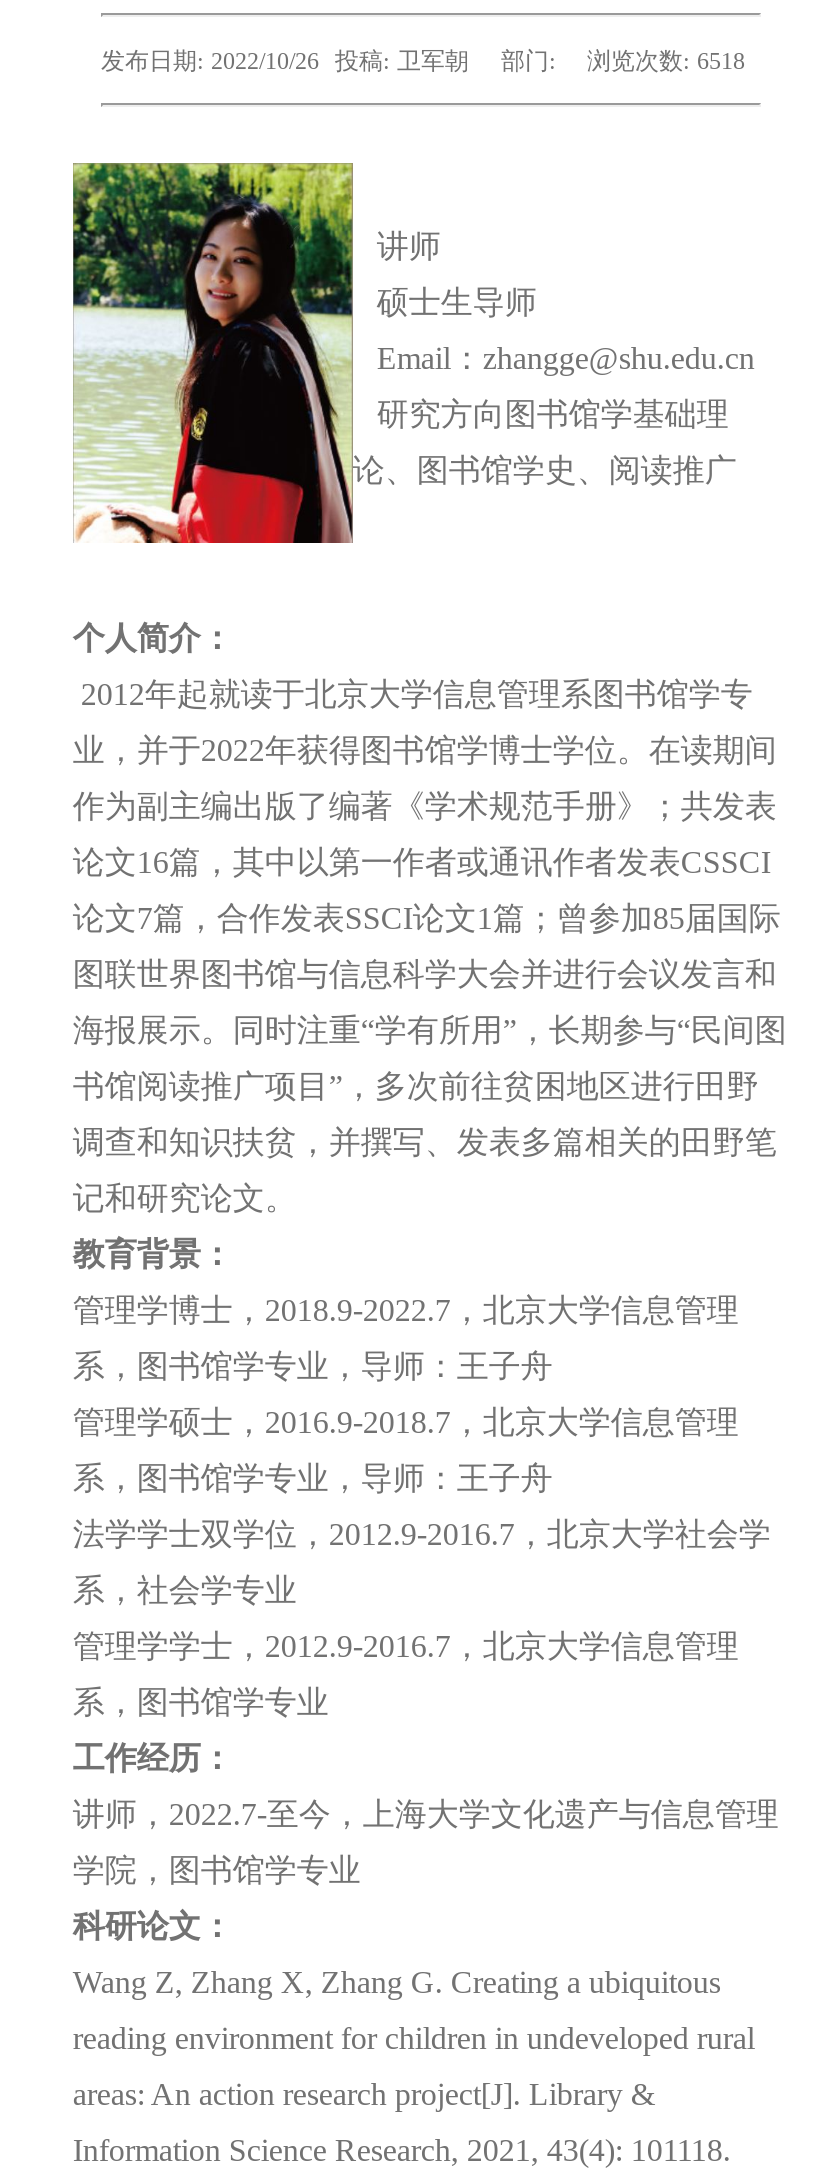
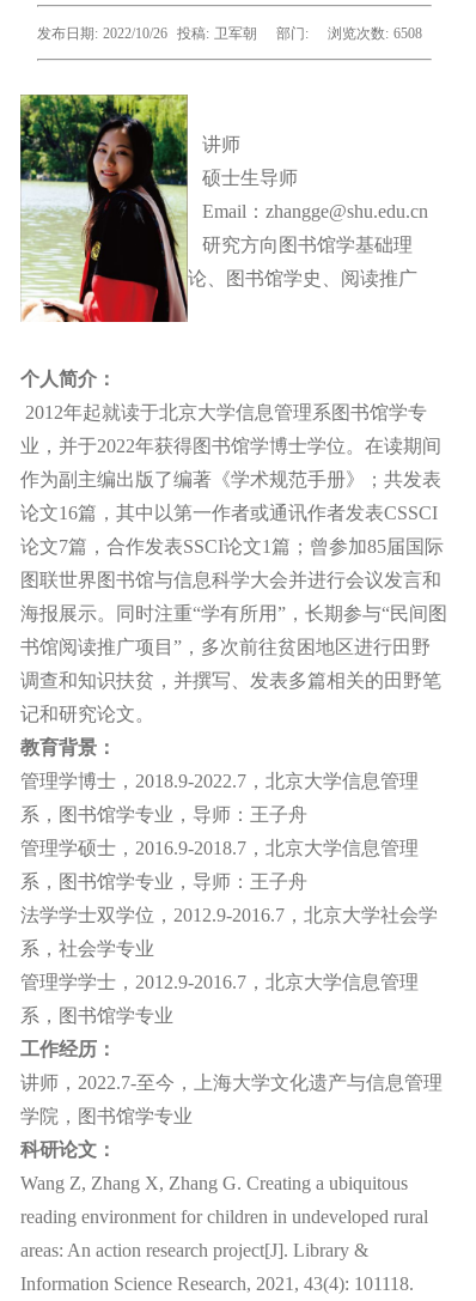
[101,46,745,74] 发布日期: 2022/10/26 投稿: 卫军朝 部门: 浏览次数: 6518 -> [37,25,422,42] 发布日期: 2022/10/26 投稿: 卫军朝 部门: 浏览次数: 6508

